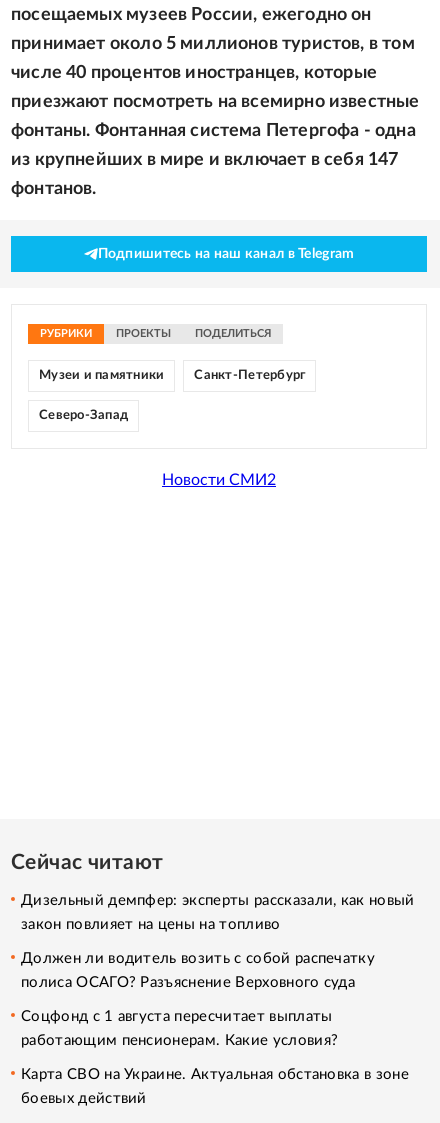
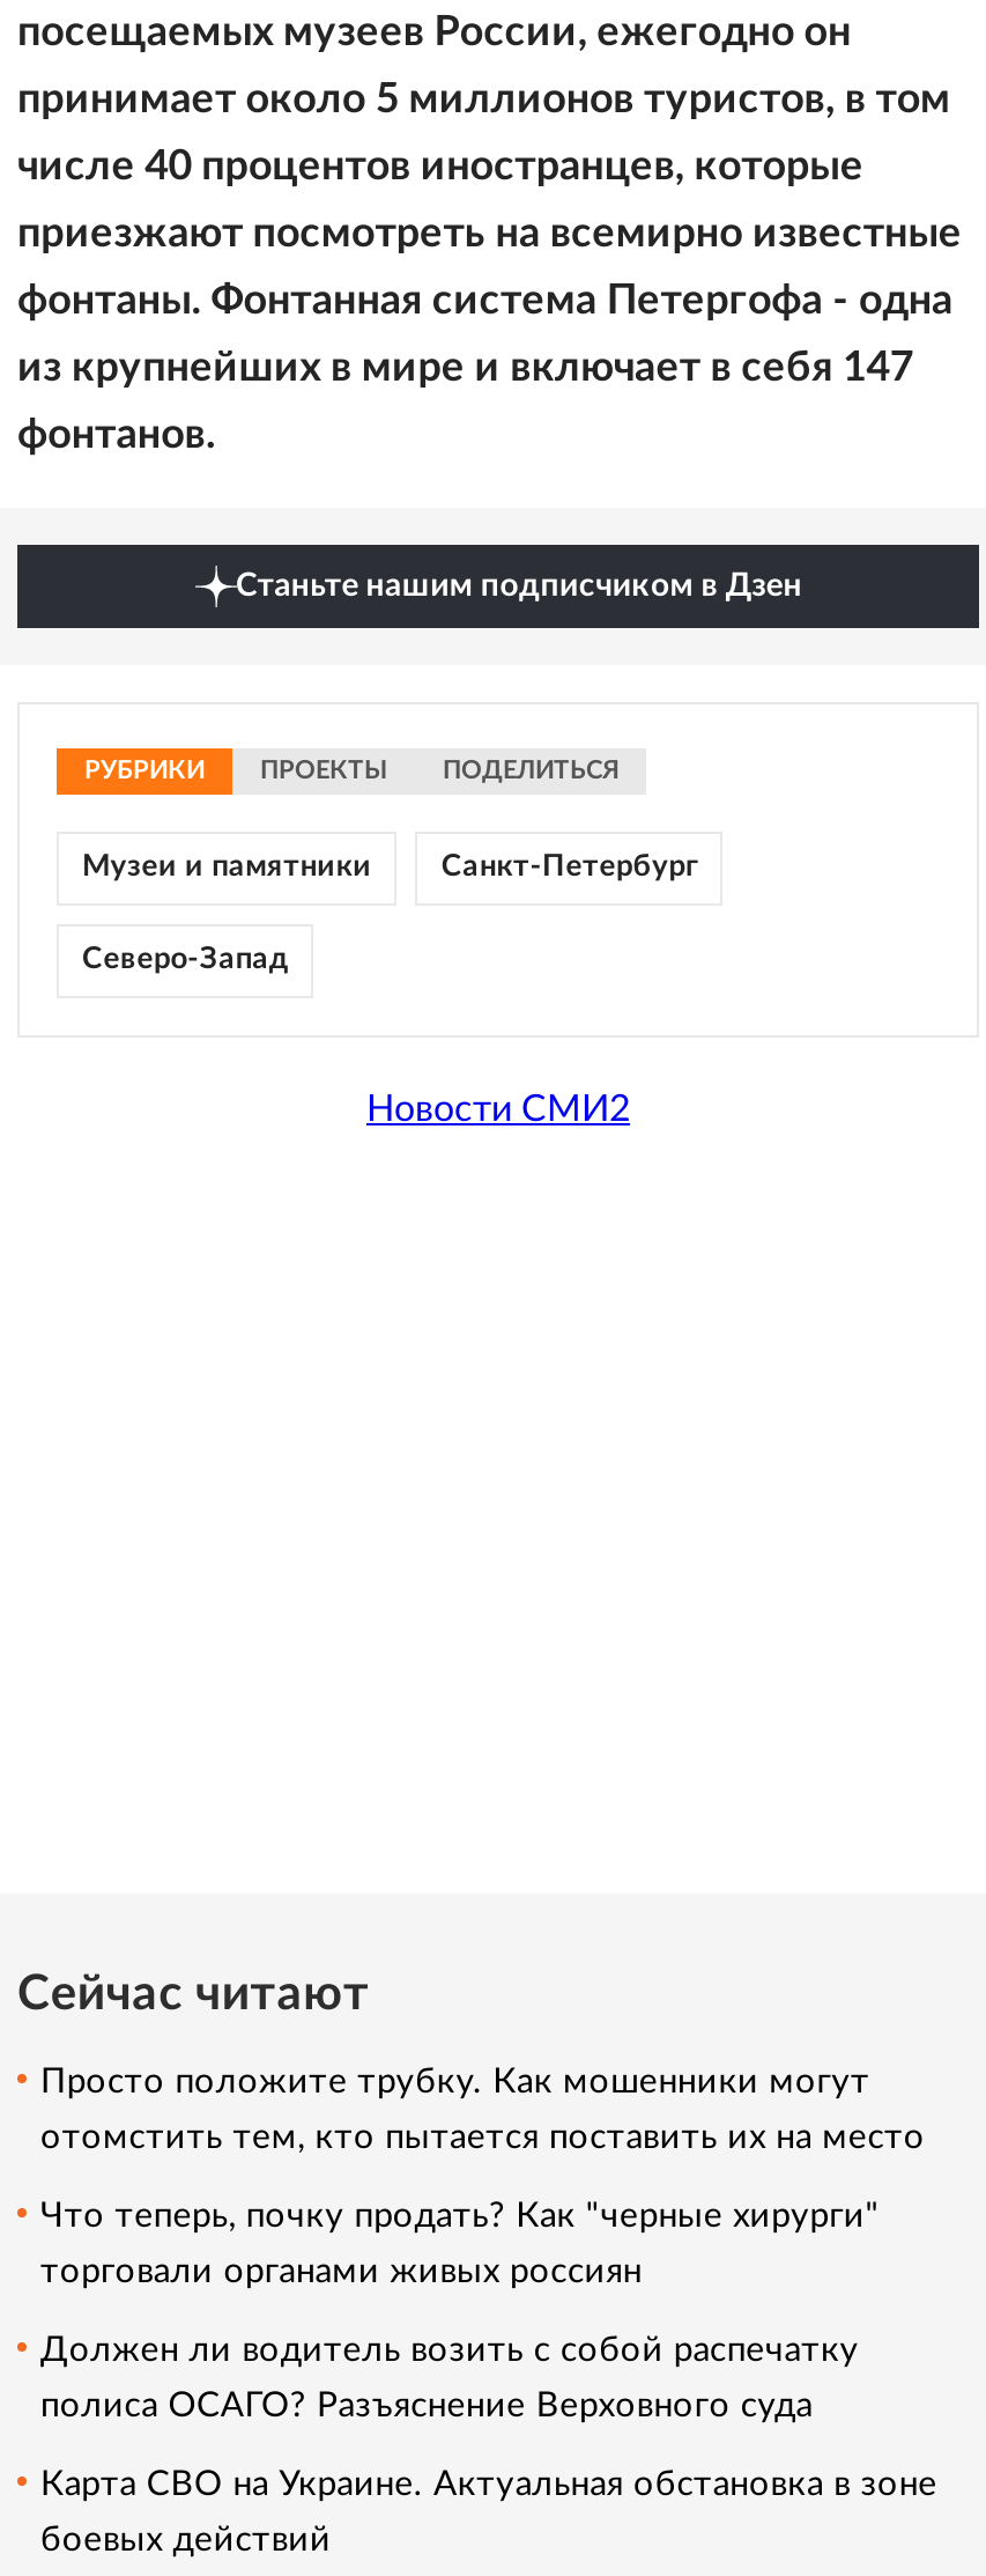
[98,247,354,261] Подпишитесь на наш канал в Telegram -> [236,570,802,603] Станьте нашим подписчиком в Дзен
[21,892,415,931] Дизельный демпфер: эксперты рассказали, как новый | закон повлияет на цены на топливо -> [40,2064,925,2288] Просто положите трубку. Как мошенники могут | отомстить тем, кто пытается поставить их на место | Что теперь, почку продать? Как "черные хирурги" | торговали органами живых россиян
moved [21,950,375,989] -> [40,2332,859,2422]: Должен ли водитель возить с собой распечатку | полиса ОСАГО? Разъяснение Верховного суда
[21,1008,338,1047] Соцфонд с 1 августа пересчитает выплаты | работающим пенсионерам. Какие условия? -> none

